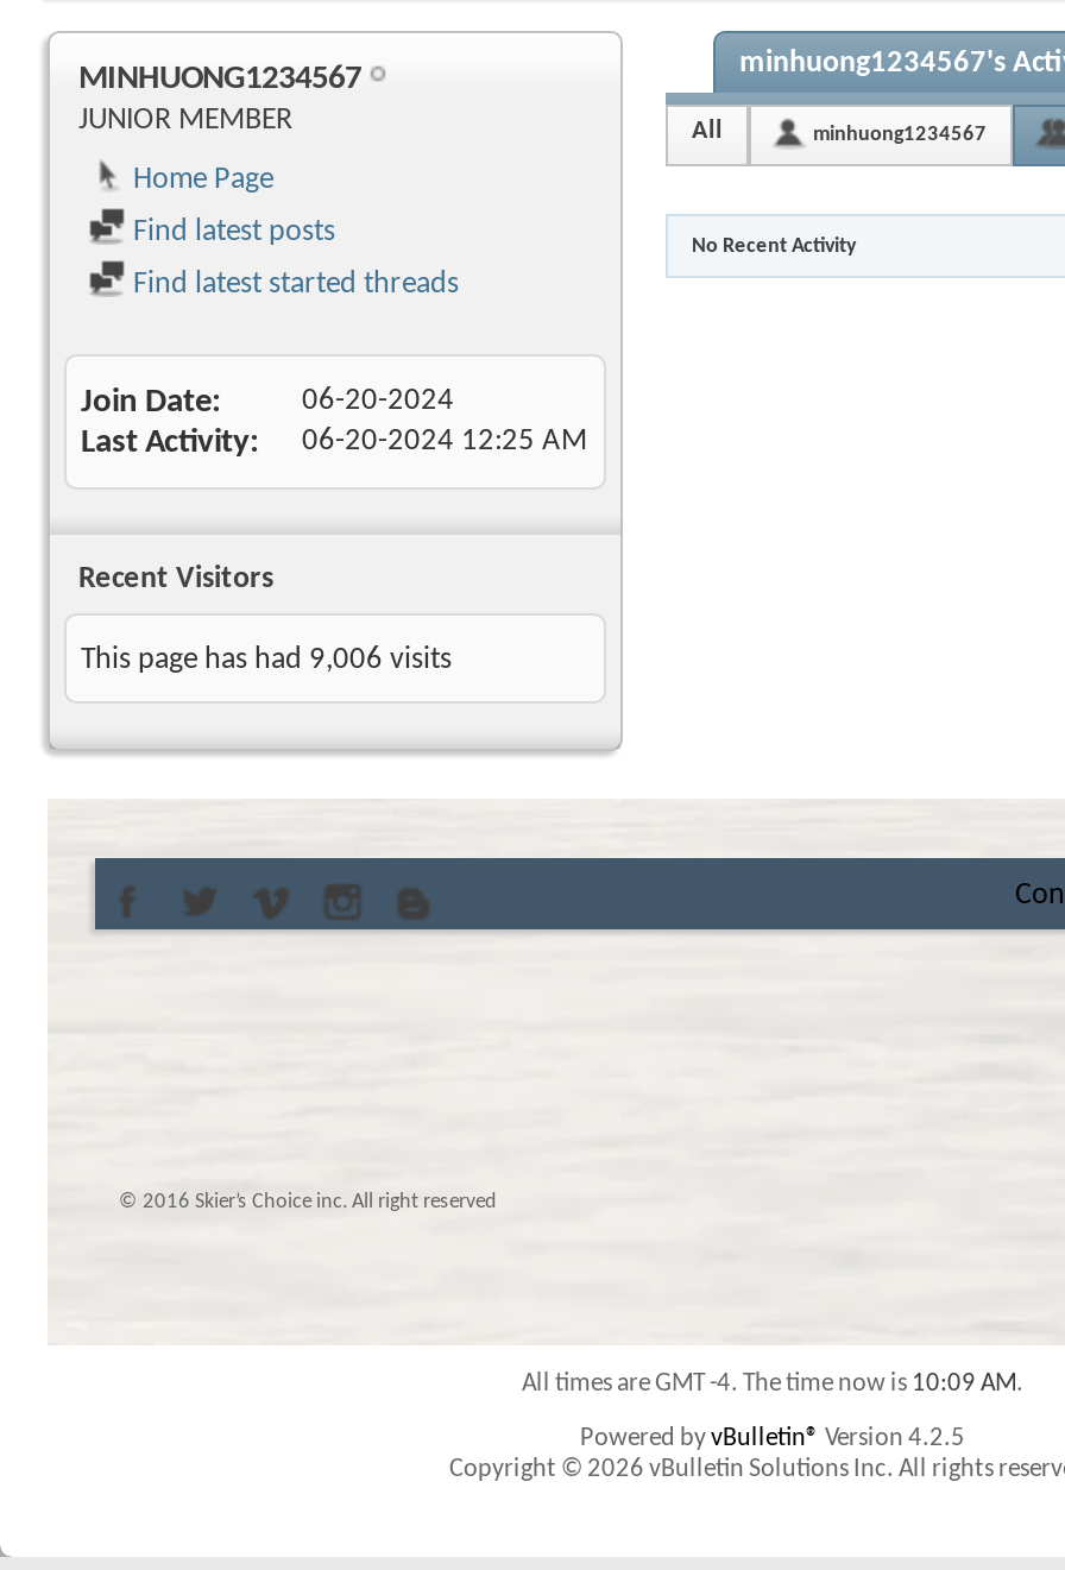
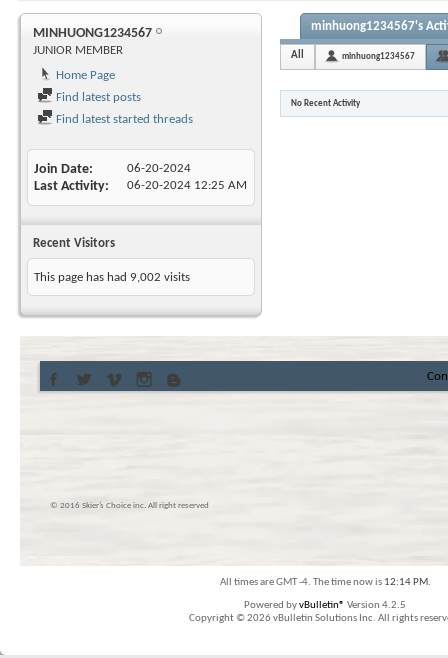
[81,644,452,675] This page has had 9,006 visits -> [34,271,190,284] This page has had 9,002 visits
[522,1372,1023,1398] All times are GMT -4. The time now is 10:09 AM. -> [219,577,430,588] All times are GMT -4. The time now is 12:14 PM.

